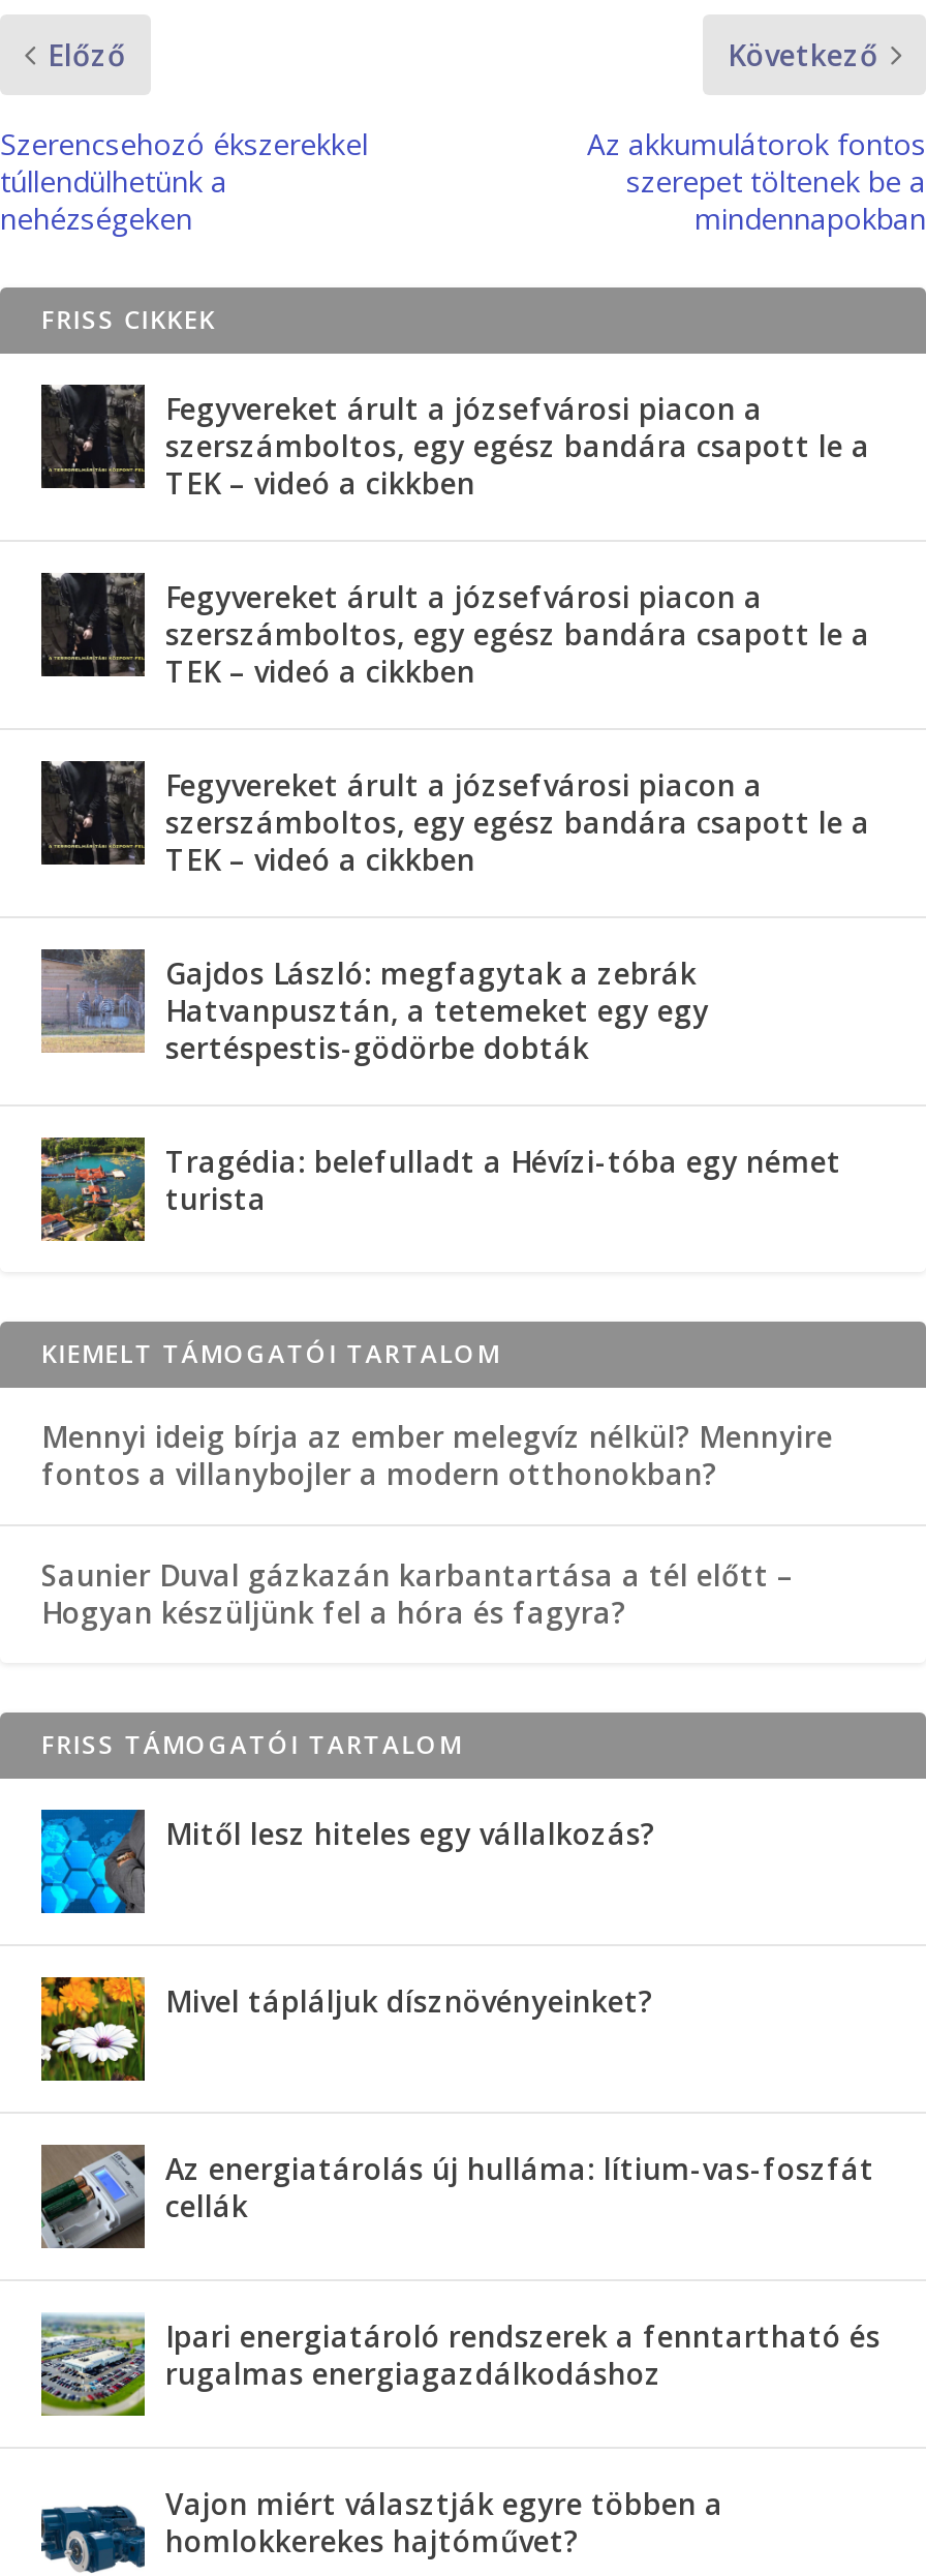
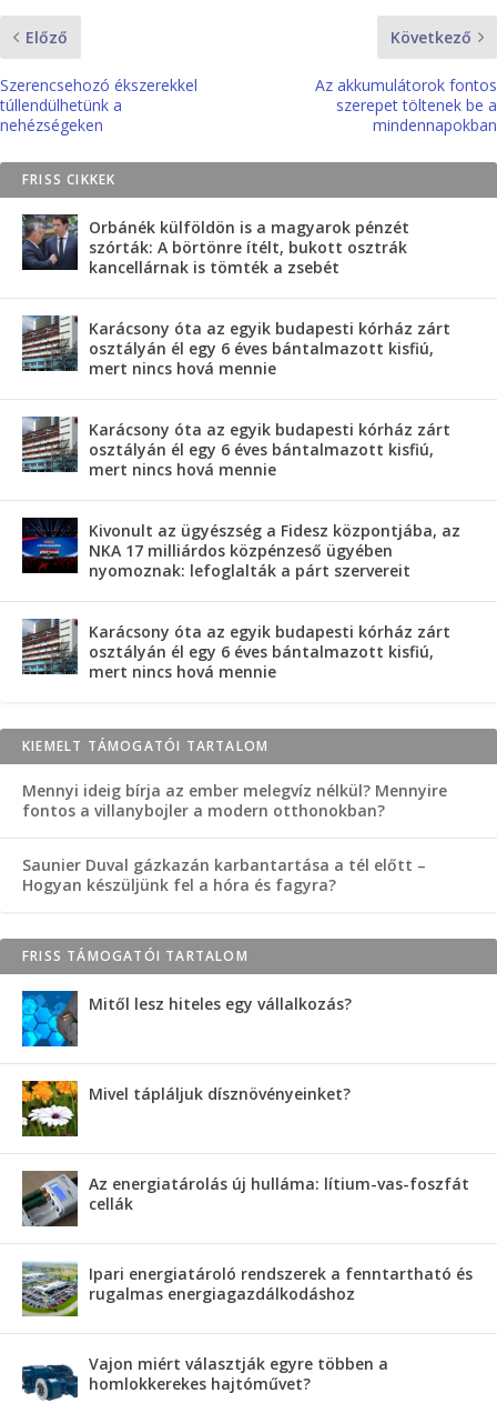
[43,385,870,503] [image] | Fegyvereket árult a józsefvárosi piacon a | szerszámboltos, egy egész bandára csapott le a | TEK – videó a cikkben -> [21,213,409,278] [image] | Orbánék külföldön is a magyarok pénzét | szórták: A börtönre ítélt, bukott osztrák | kancellárnak is tömték a zsebét
[39,571,870,691] [image] | Fegyvereket árult a józsefvárosi piacon a | szerszámboltos, egy egész bandára csapott le a | TEK – videó a cikkben -> [21,314,450,379] [image] | Karácsony óta az egyik budapesti kórház zárt | osztályán él egy 6 éves bántalmazott kisfiú, | mert nincs hová mennie
[39,759,870,880] [image] | Fegyvereket árult a józsefvárosi piacon a | szerszámboltos, egy egész bandára csapott le a | TEK – videó a cikkben -> [21,415,450,480] [image] | Karácsony óta az egyik budapesti kórház zárt | osztályán él egy 6 éves bántalmazott kisfiú, | mert nincs hová mennie
[39,947,709,1068] [image] | Gajdos László: megfagytak a zebrák | Hatvanpusztán, a tetemeket egy egy | sertéspestis-gödörbe dobták -> [21,517,460,581] [image] | Kivonult az ügyészség a Fidesz központjába, az | NKA 17 milliárdos közpénzeső ügyében | nyomoznak: lefoglalták a párt szervereit
[39,1135,841,1243] [image] | Tragédia: belefulladt a Hévízi-tóba egy német | turista -> [22,618,450,682] [image] | Karácsony óta az egyik budapesti kórház zárt | osztályán él egy 6 éves bántalmazott kisfiú, | mert nincs hová mennie

